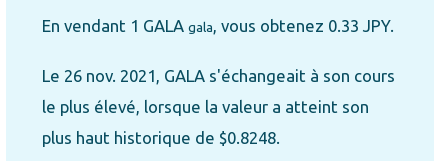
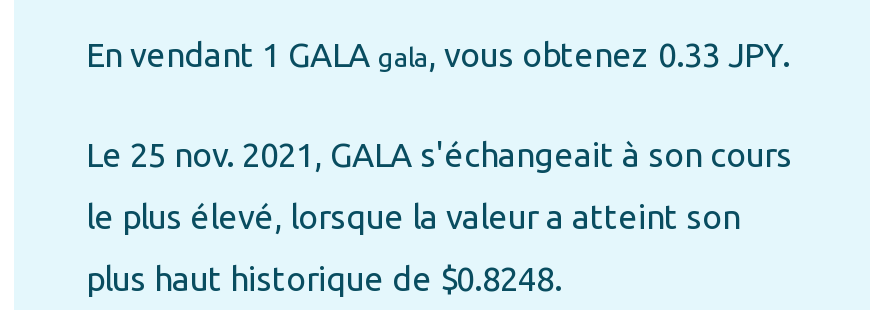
[42,66,395,85] Le 26 nov. 2021, GALA s'échangeait à son cours -> [86,135,792,173] Le 25 nov. 2021, GALA s'échangeait à son cours

